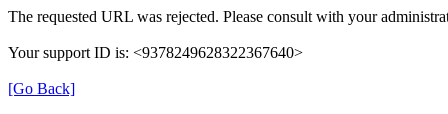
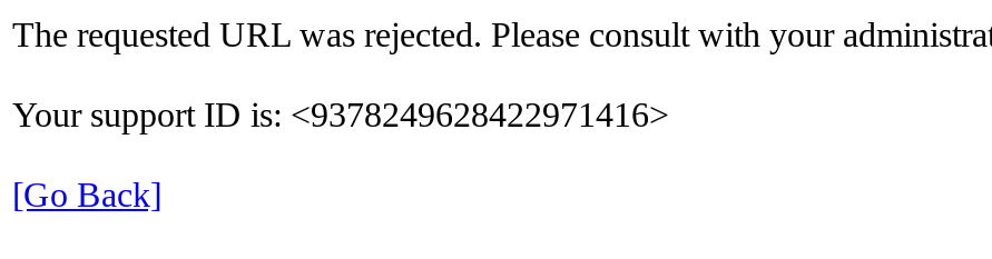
[8,44,303,61] Your support ID is: <9378249628322367640> -> [12,96,669,133] Your support ID is: <9378249628422971416>

